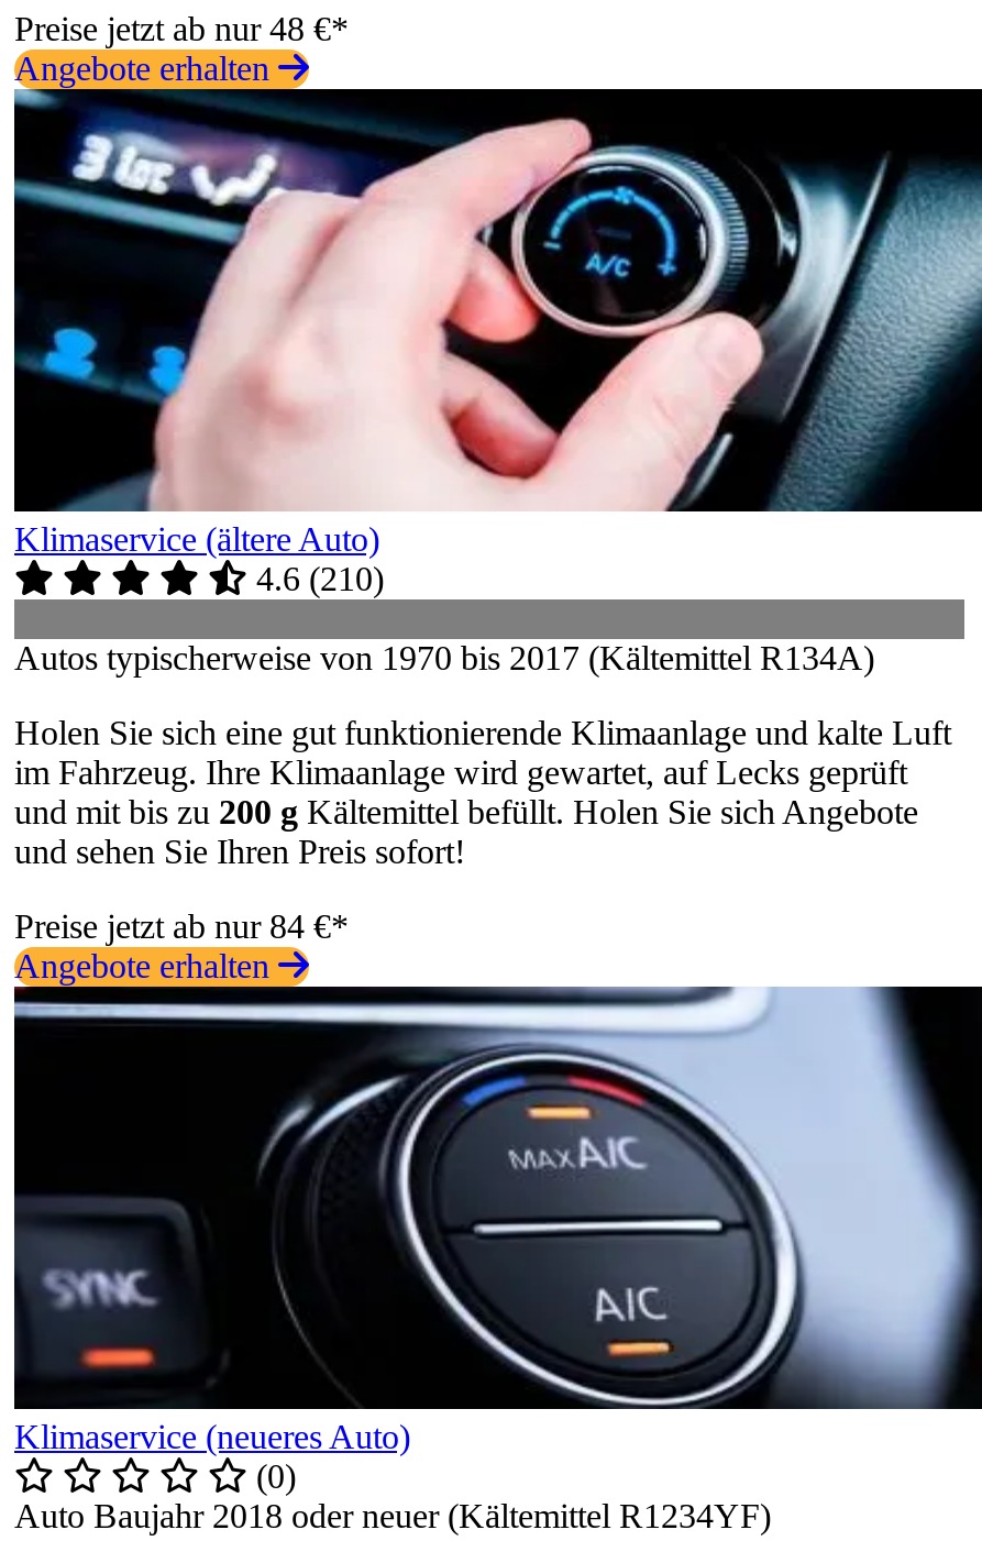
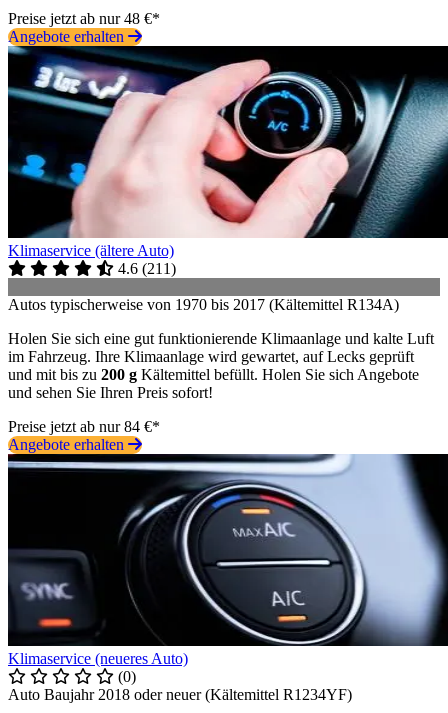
[256,560,384,597] 4.6 (210) -> [118,260,176,277] 4.6 (211)

